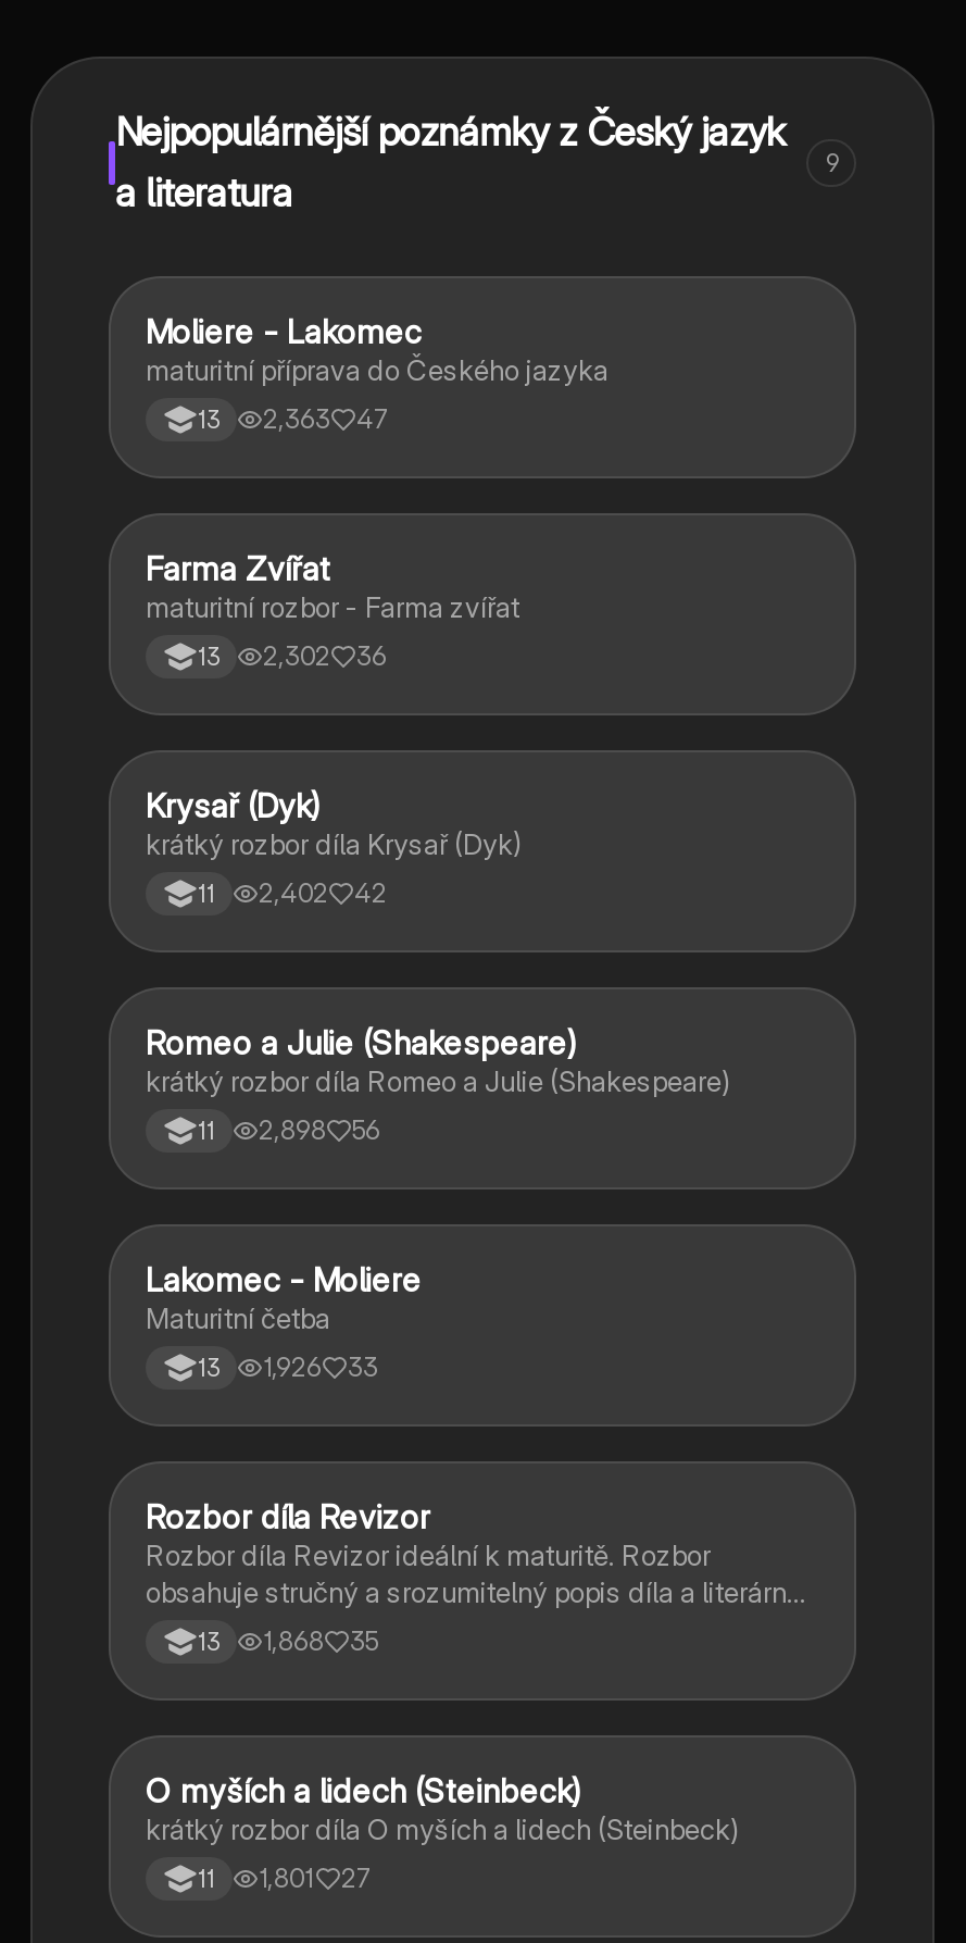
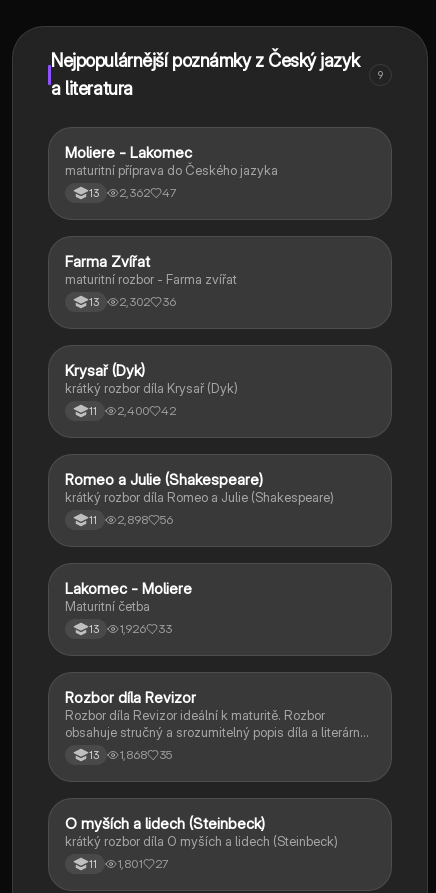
[198,402,387,434] 13 2,363 47 -> [89,185,176,200] 13 2,362 47
[198,876,387,909] 11 2,402 42 -> [89,403,176,418] 11 2,400 42

